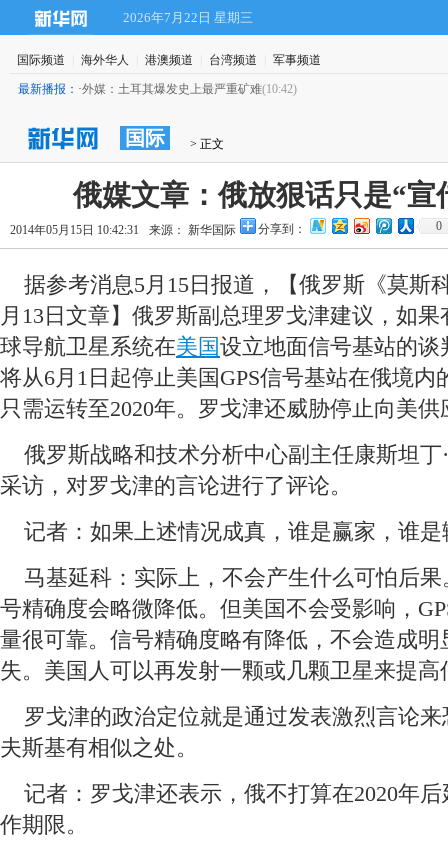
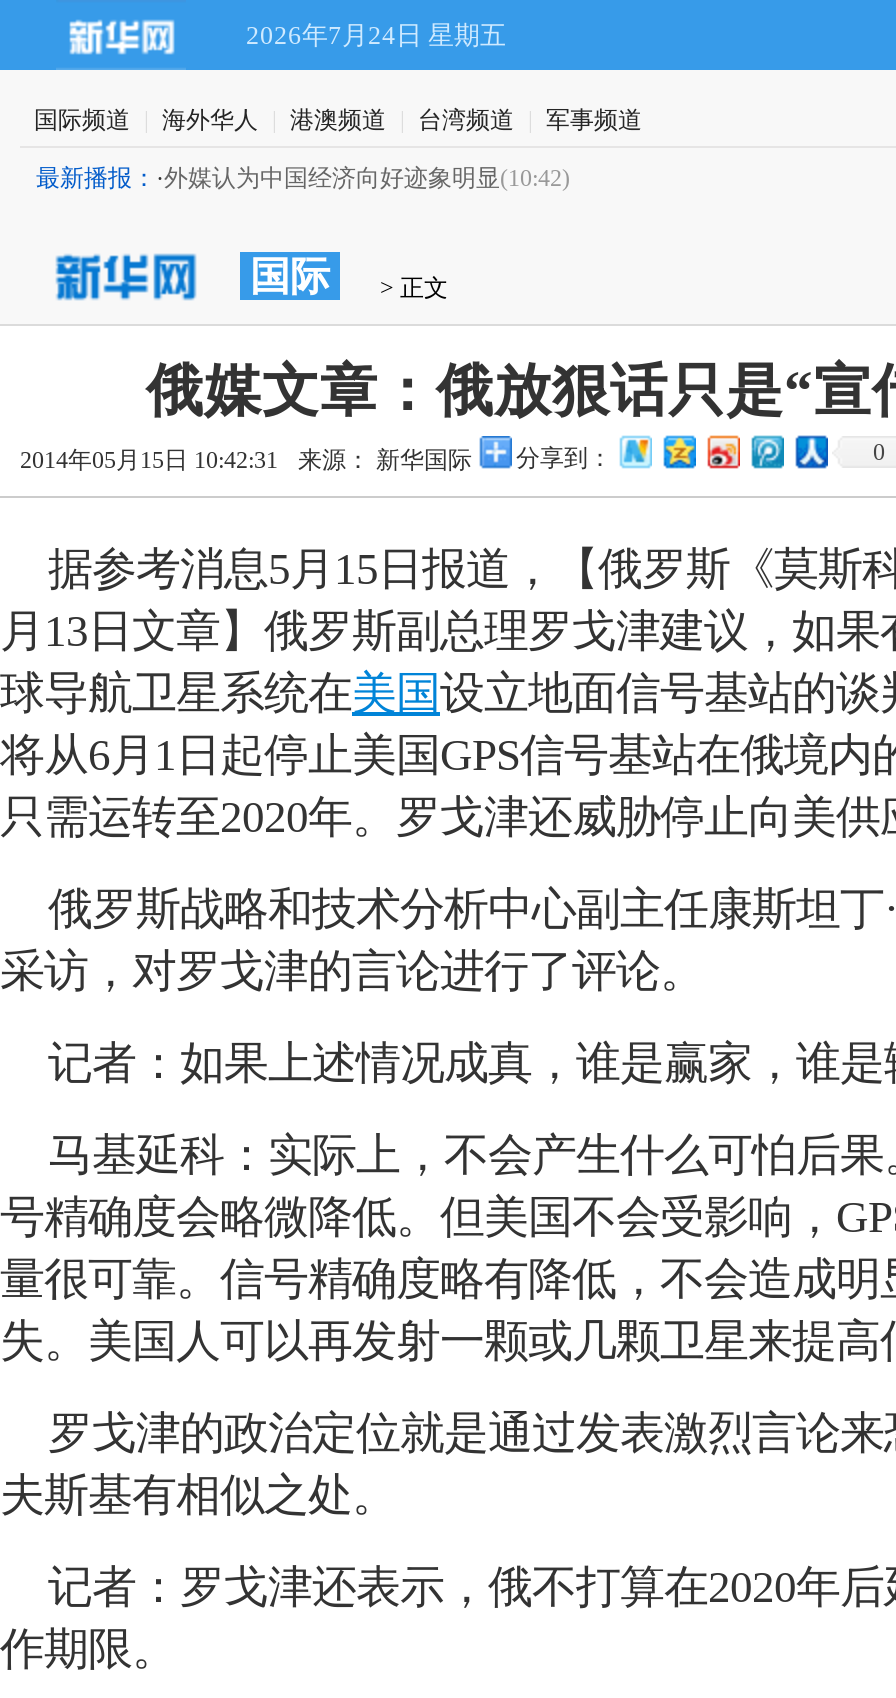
[123,10,253,25] 2026年7月22日 星期三 -> [246,20,506,50] 2026年7月24日 星期五
[18,82,297,96] 最新播报：·外媒：土耳其爆发史上最严重矿难(10:42) -> [36,164,570,192] 最新播报：·外媒认为中国经济向好迹象明显(10:42)

